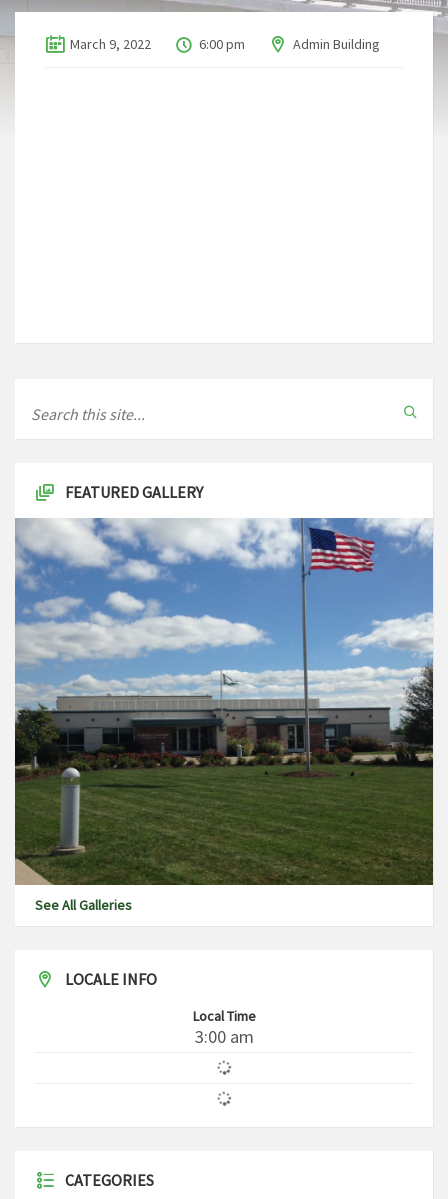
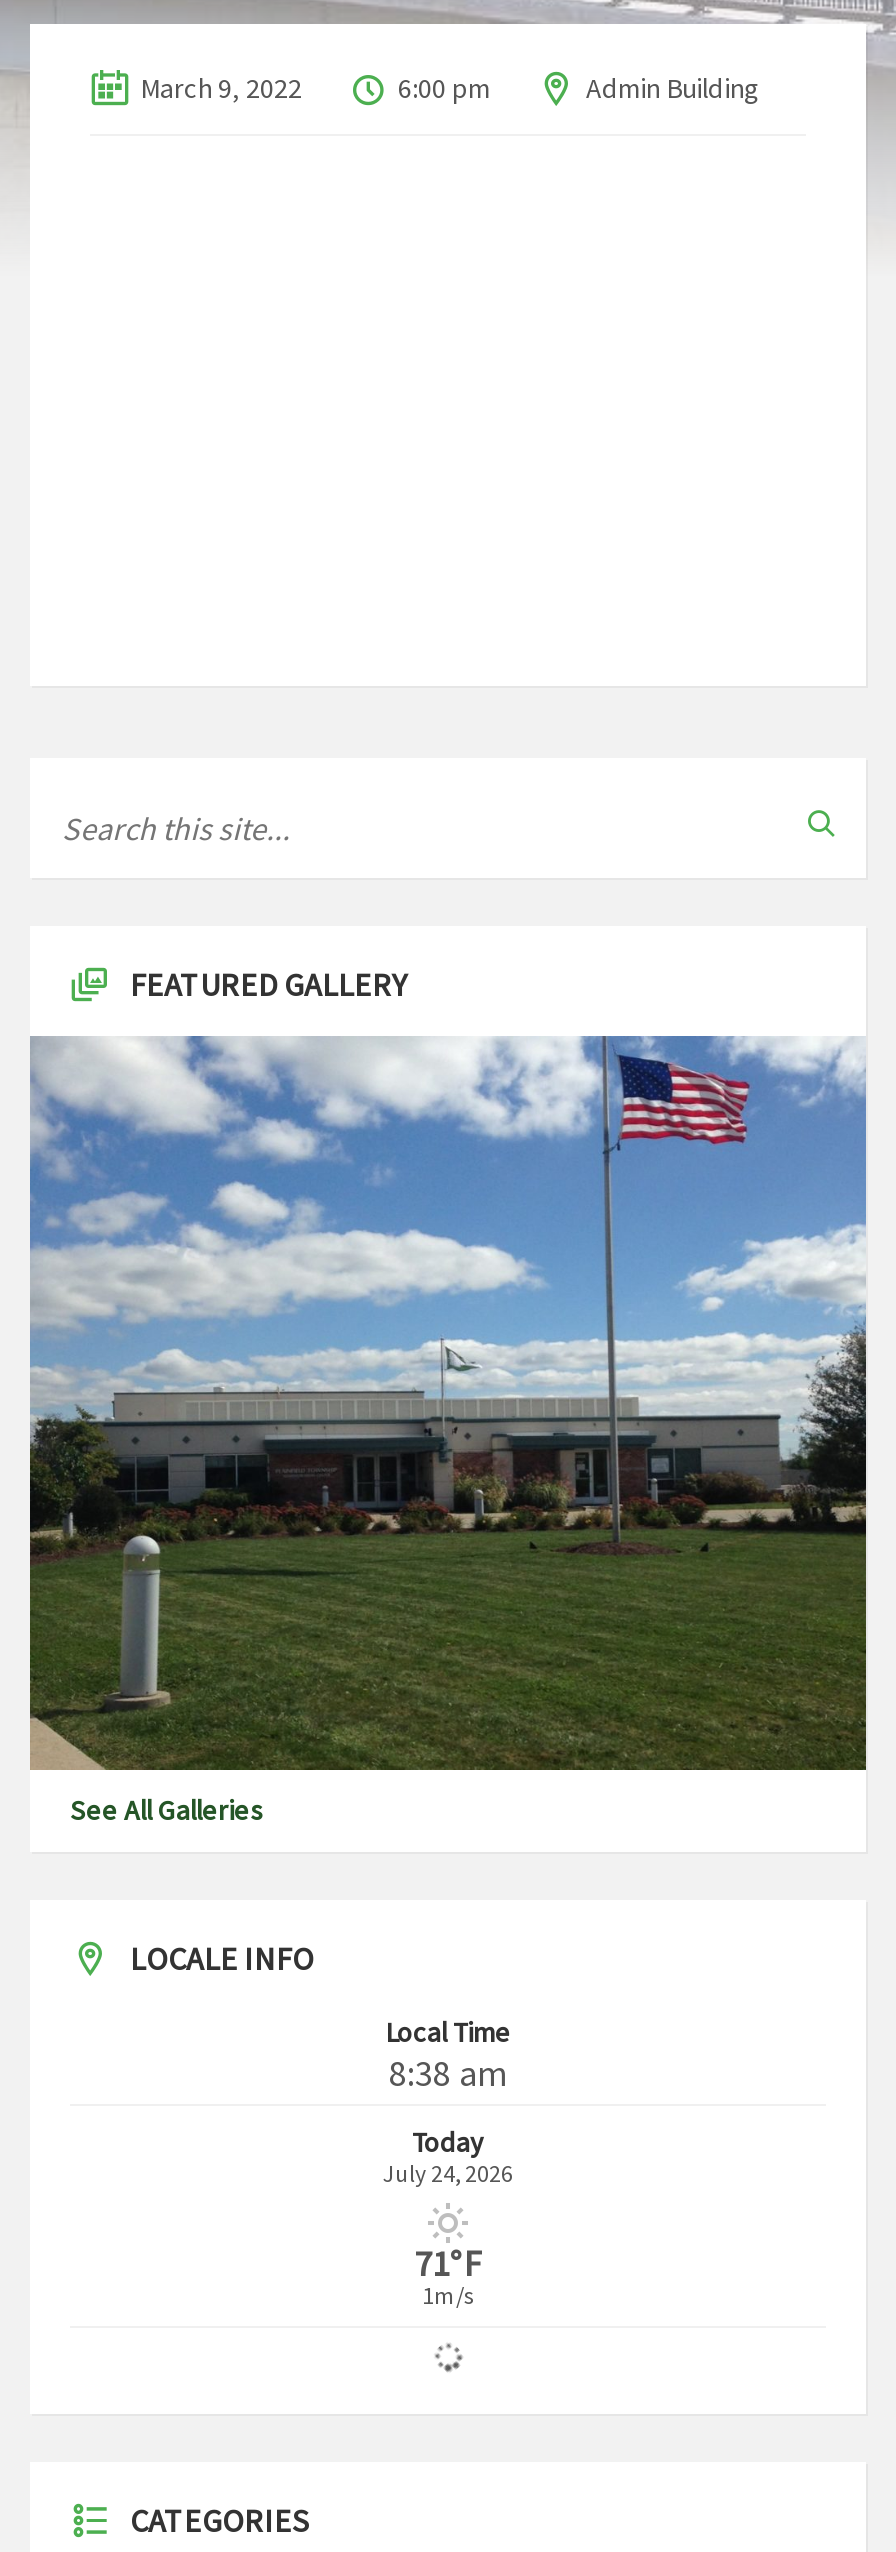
[194,1025,253,1048] 3:00 am -> [383,2050,513,2310] 8:38 am | Today | July 24, 2026 | 71°F | 1m/s

